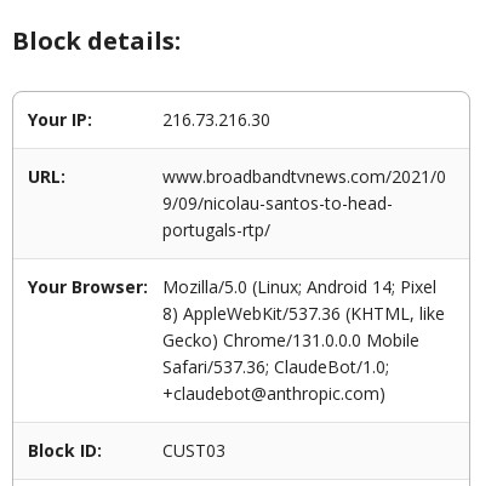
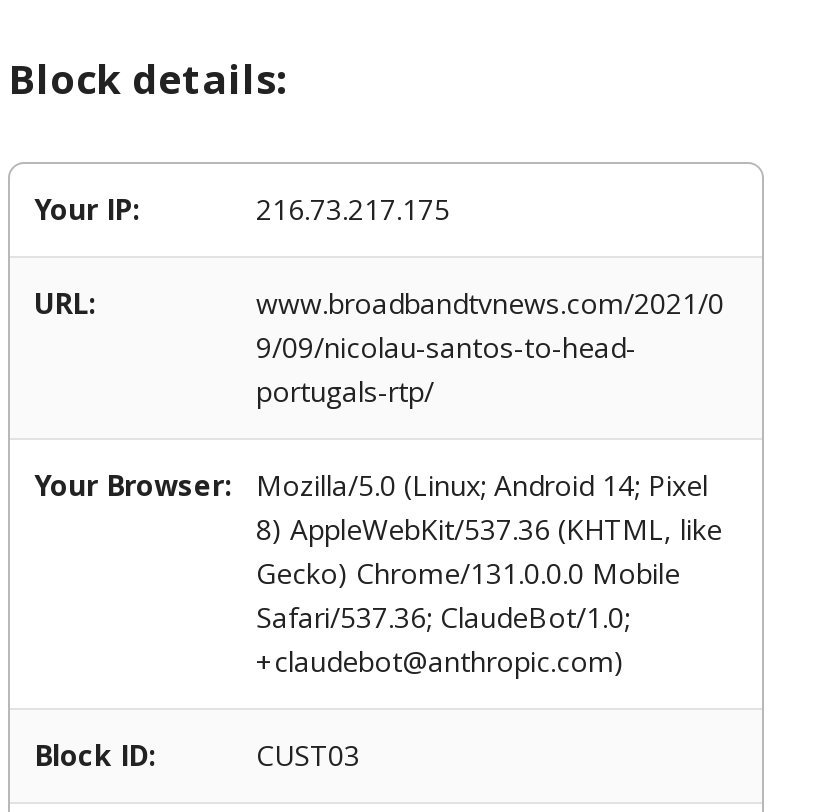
[162,108,270,131] 216.73.216.30 -> [256,190,450,228] 216.73.217.175

